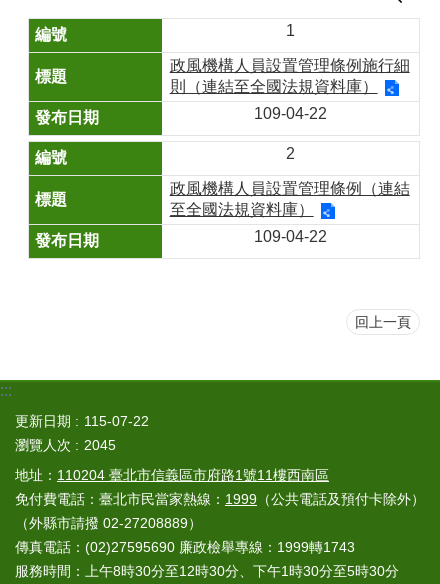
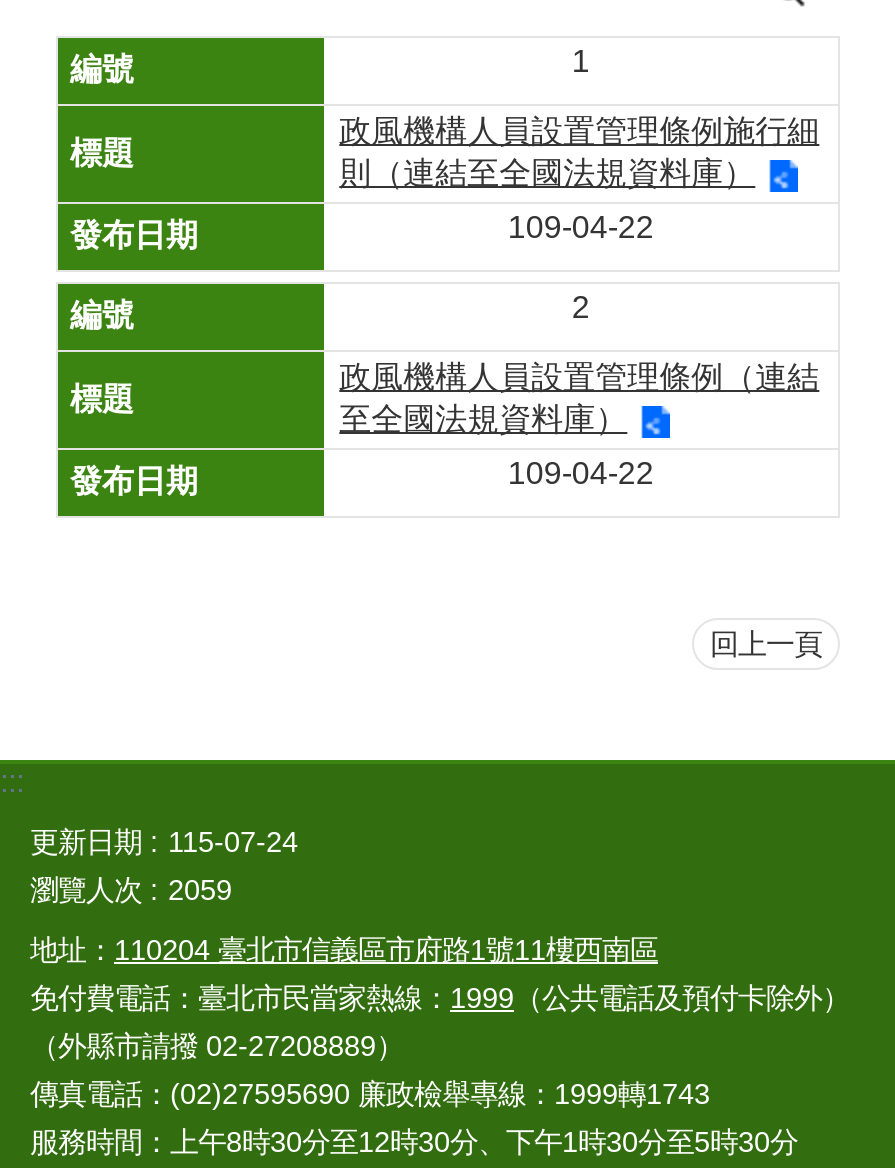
[84,413,149,429] 115-07-22 -> [168,826,298,858] 115-07-24
[84,437,116,453] 2045 -> [168,874,232,906] 2059

